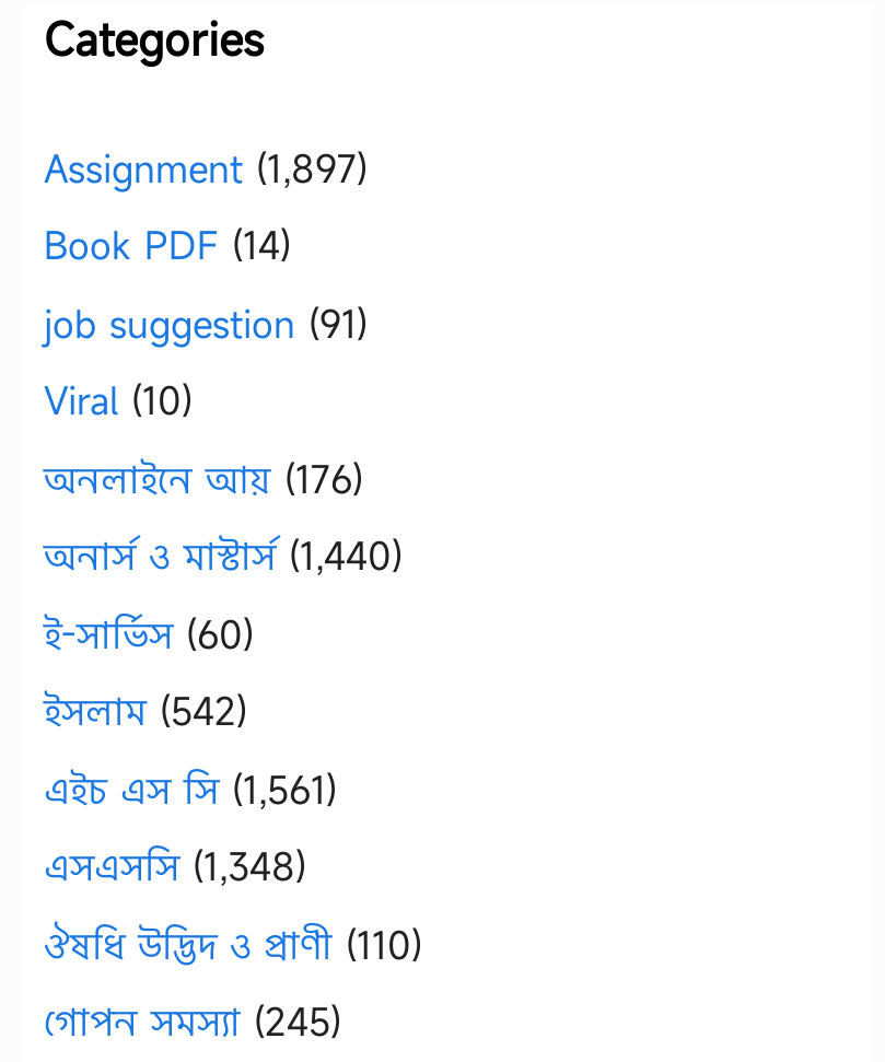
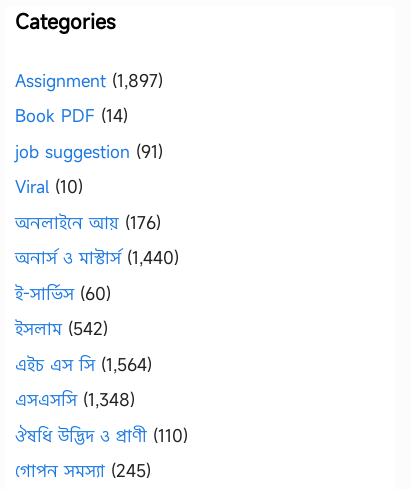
[44,765,337,815] এইচ এস সি (1,561) -> [15,352,152,375] এইচ এস সি (1,564)

